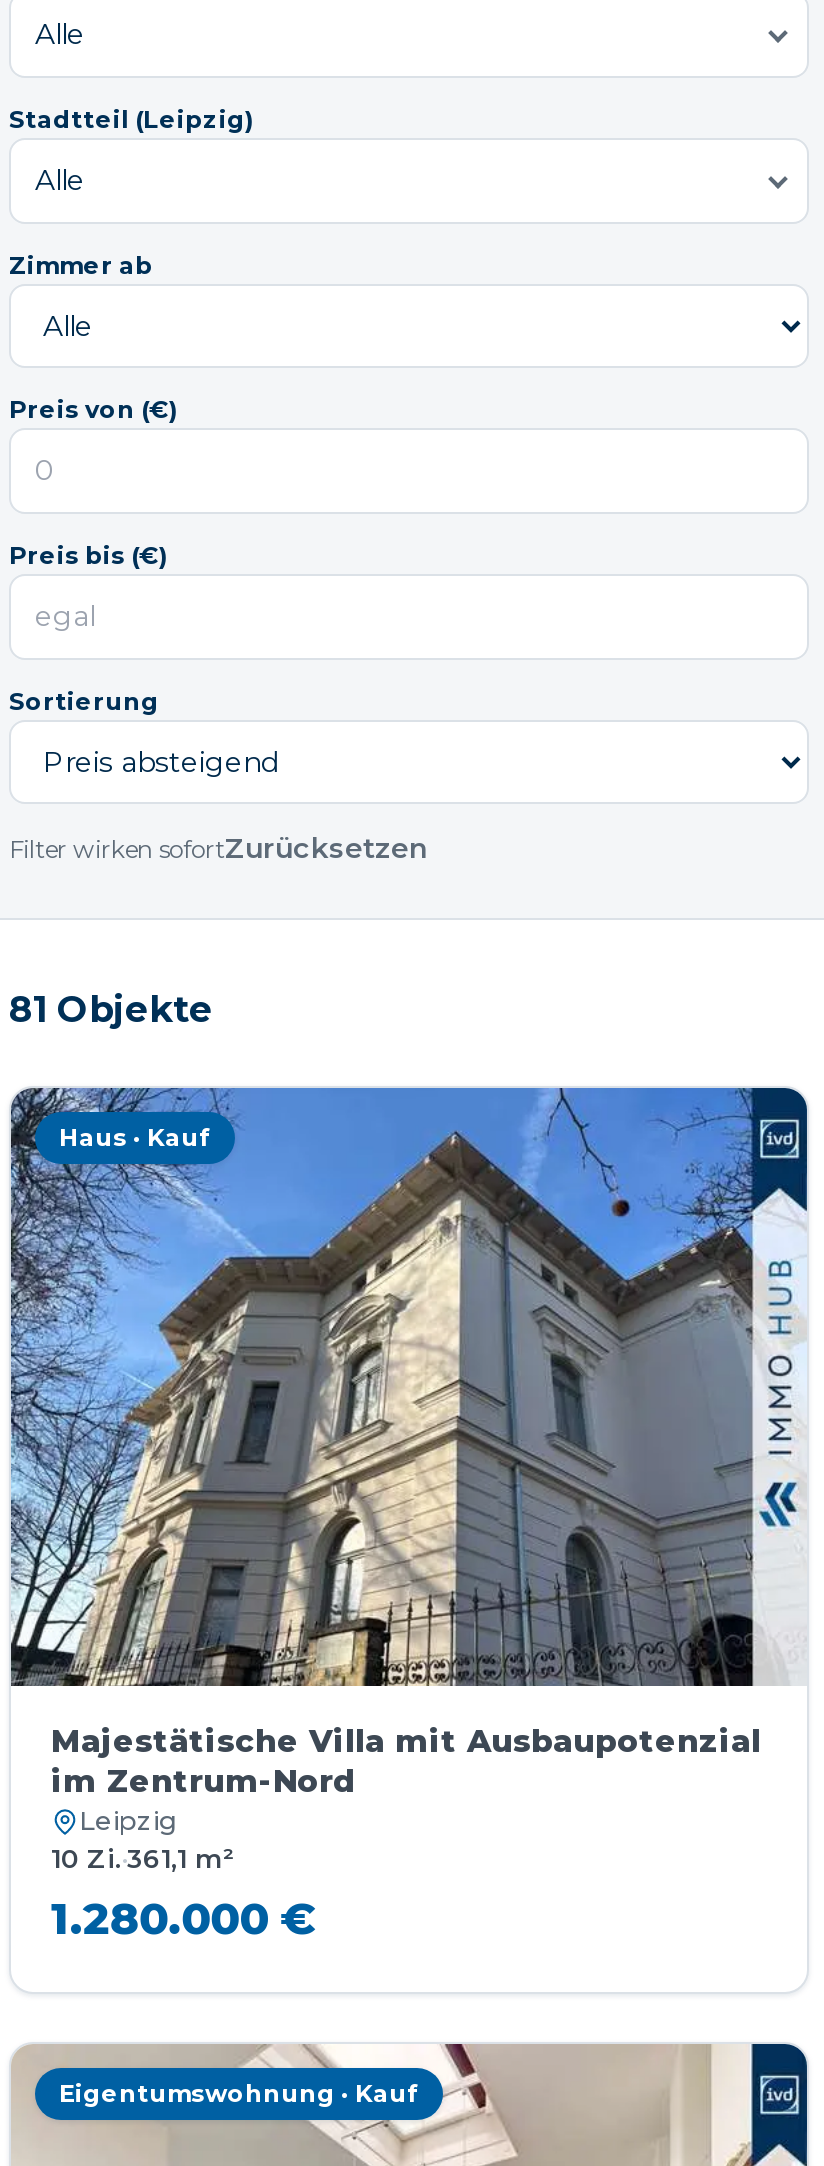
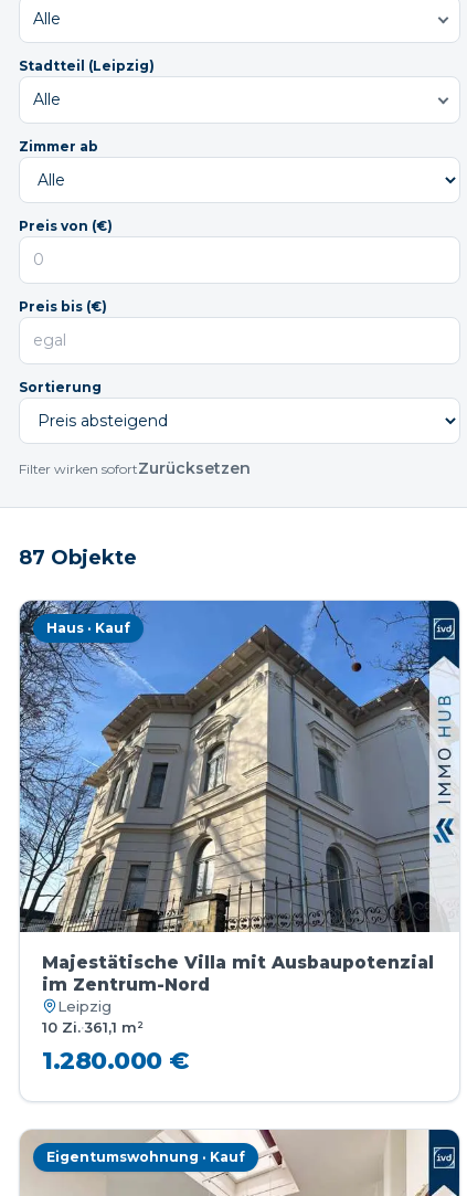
[9,988,213,1032] 81 Objekte -> [19,546,137,570] 87 Objekte

